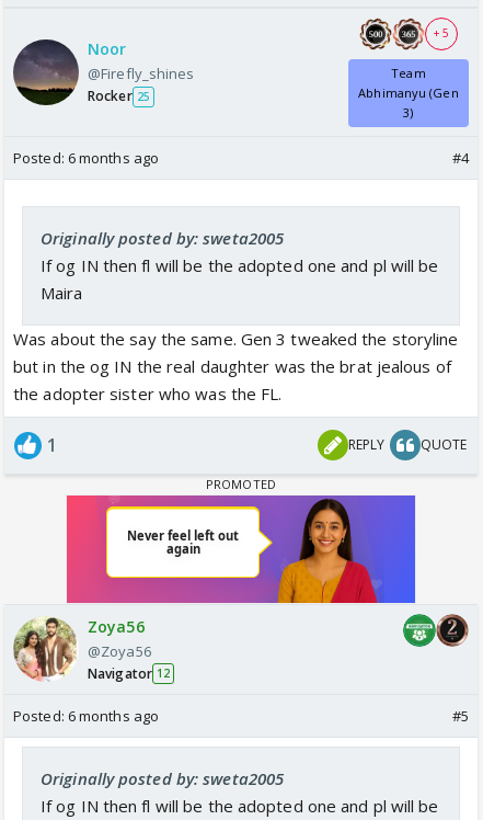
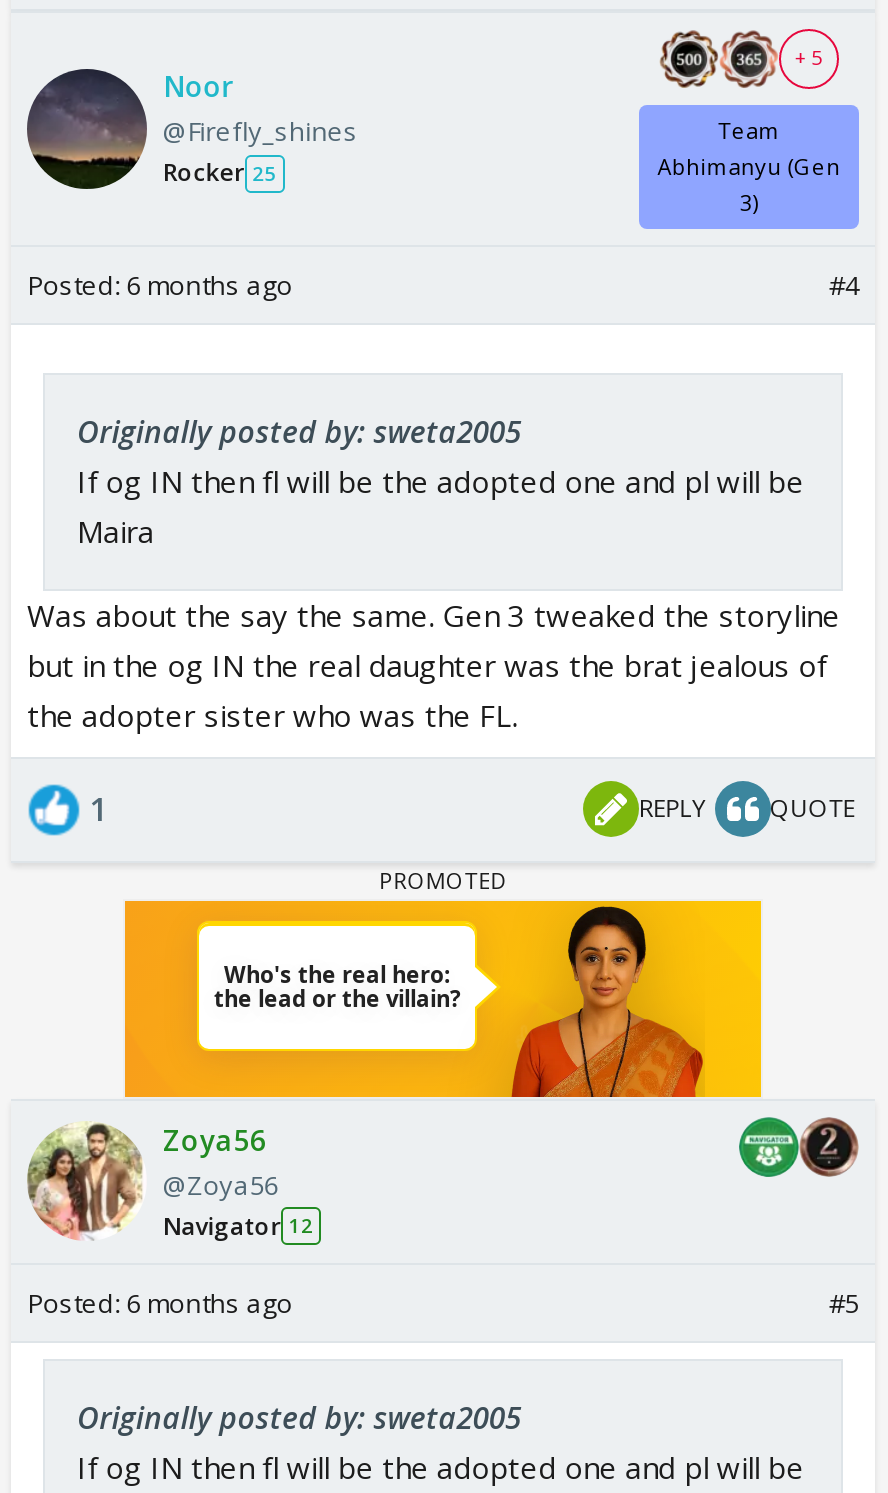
[66,494,416,604] [image] -> [123,899,763,1099] [image]

